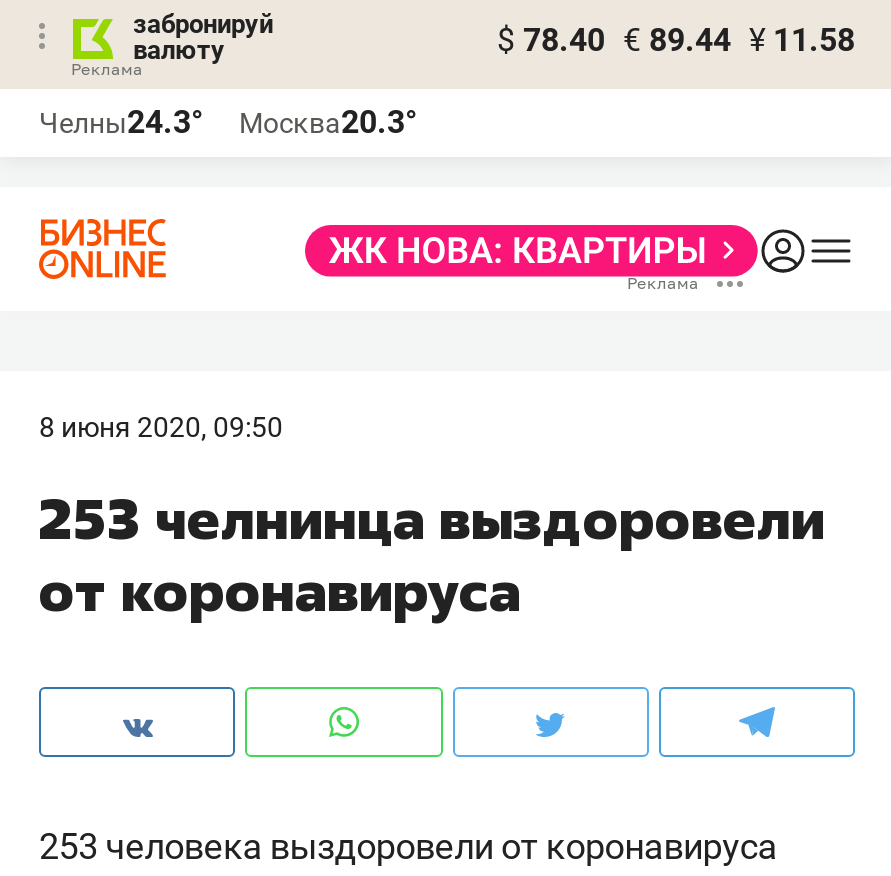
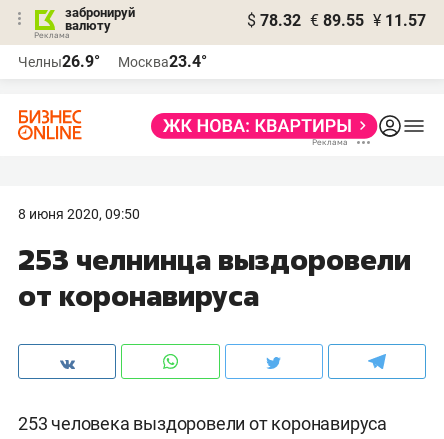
[497,21,855,59] $ 78.40 € 89.44 ¥ 11.58 -> [247,11,426,30] $ 78.32 € 89.55 ¥ 11.57
[39,103,203,141] Челны24.3° -> [18,52,100,71] Челны26.9°
[239,103,417,141] Москва20.3° -> [118,52,207,71] Москва23.4°

